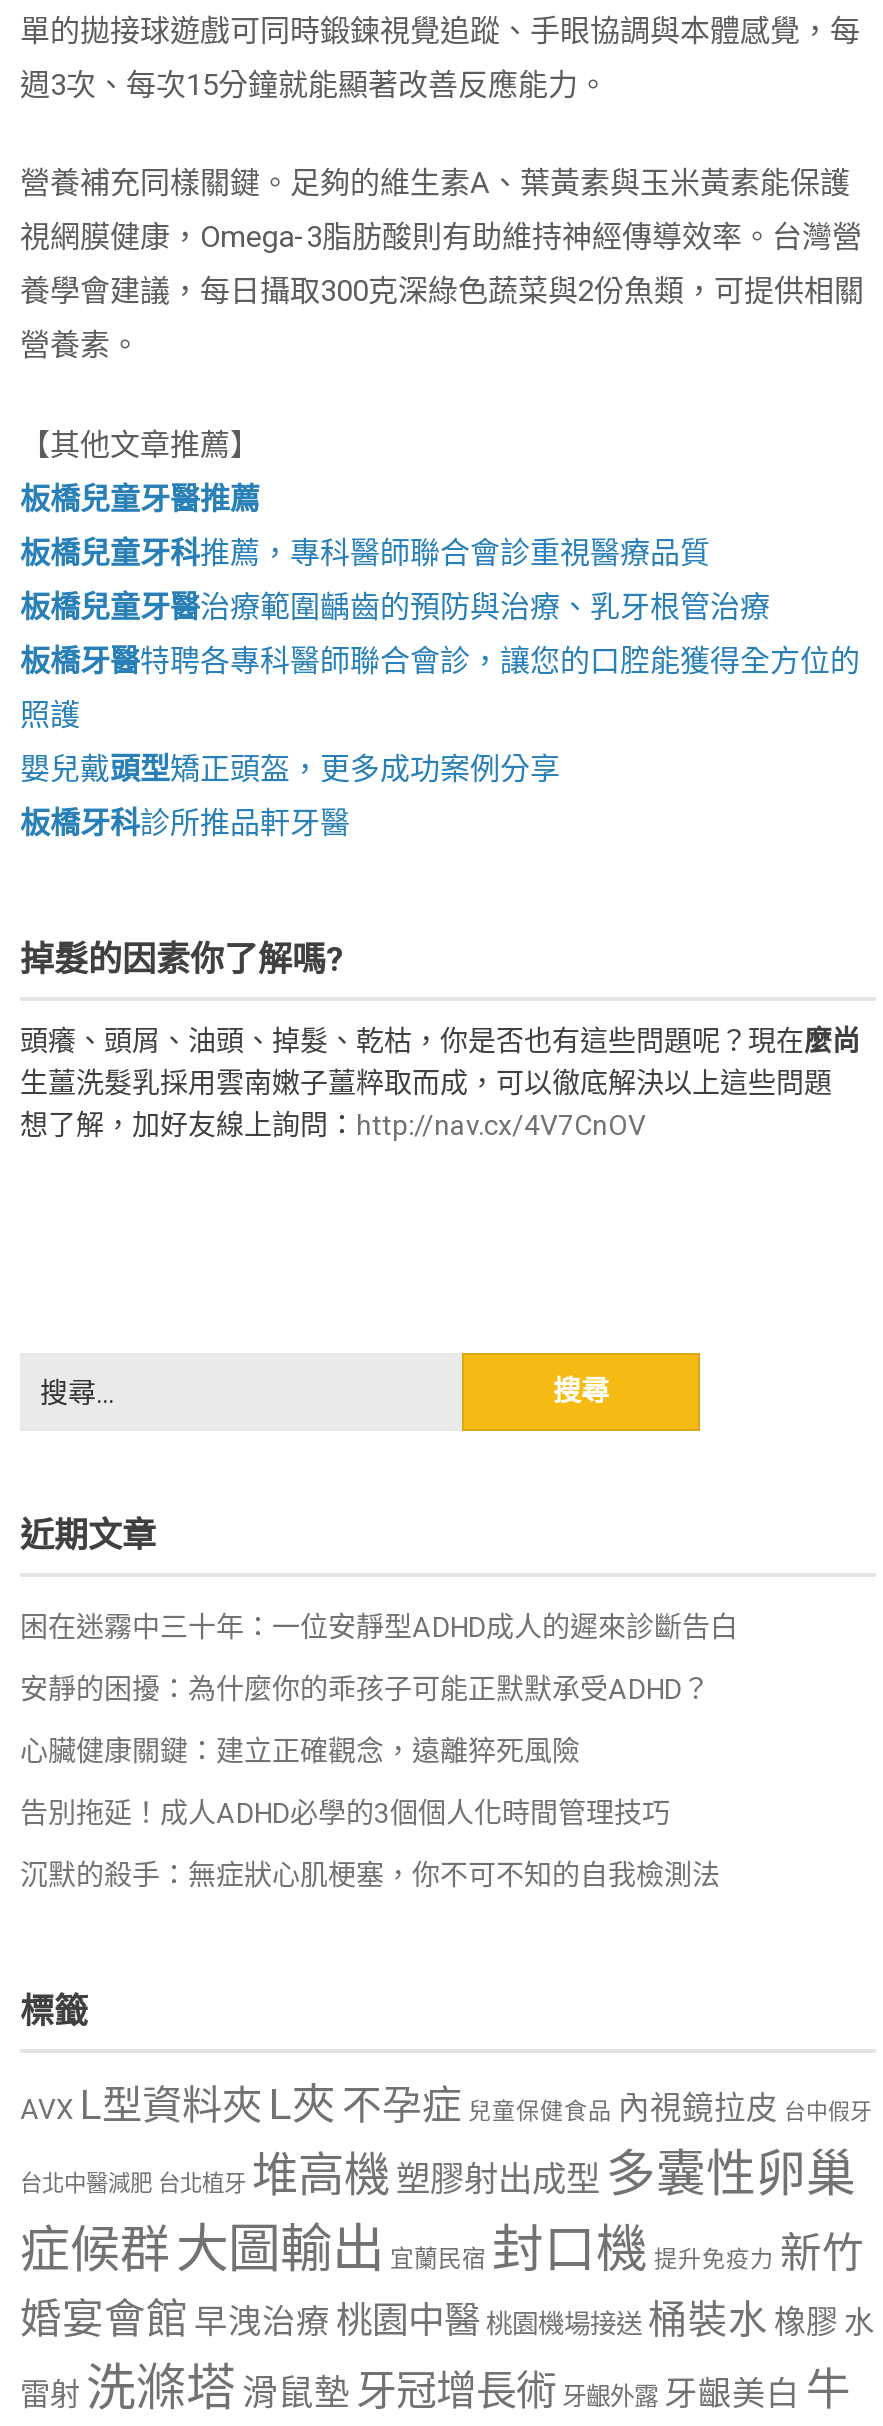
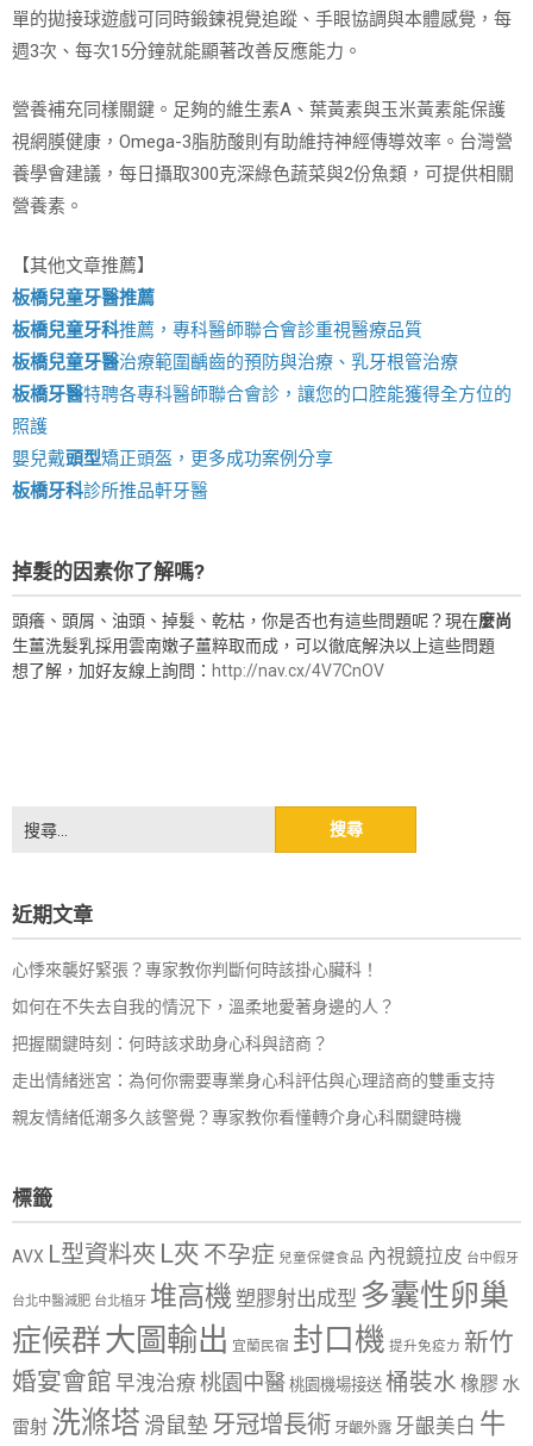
[20,1611,738,1643] 困在迷霧中三十年：一位安靜型ADHD成人的遲來診斷告白 -> [12,960,378,979] 心悸來襲好緊張？專家教你判斷何時該掛心臟科！
[20,1673,710,1705] 安靜的困擾：為什麼你的乖孩子可能正默默承受ADHD？ -> [12,997,395,1016] 如何在不失去自我的情況下，溫柔地愛著身邊的人？
[20,1735,580,1767] 心臟健康關鍵：建立正確觀念，遠離猝死風險 -> [12,1034,328,1053] 把握關鍵時刻：何時該求助身心科與諮商？
[20,1797,670,1829] 告別拖延！成人ADHD必學的3個個人化時間管理技巧 -> [12,1071,495,1090] 走出情緒迷宮：為何你需要專業身心科評估與心理諮商的雙重支持
[20,1859,720,1891] 沉默的殺手：無症狀心肌梗塞，你不可不知的自我檢測法 -> [12,1108,462,1127] 親友情緒低潮多久該警覺？專家教你看懂轉介身心科關鍵時機

